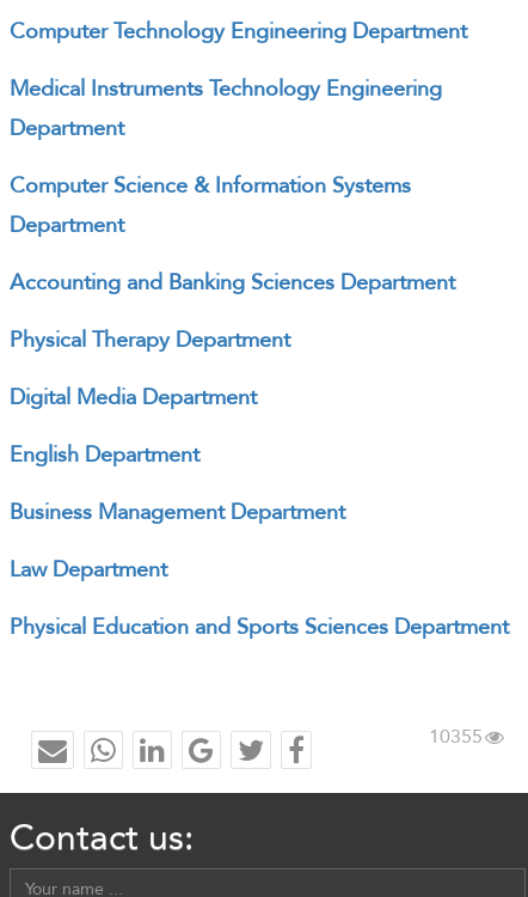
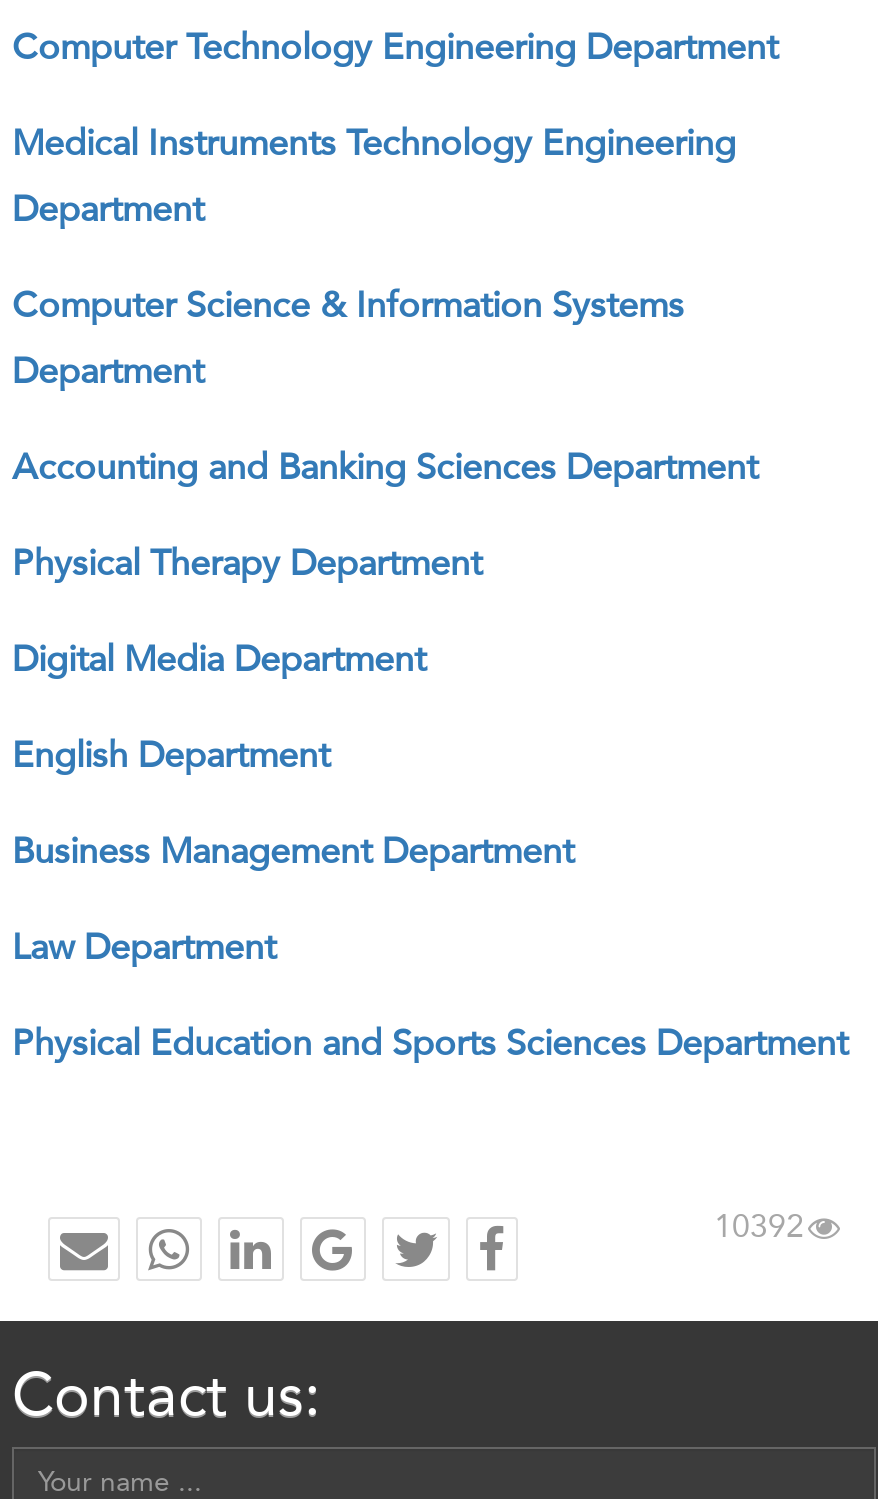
[429,719,483,754] 10355 -> [714,1198,804,1256] 10392

